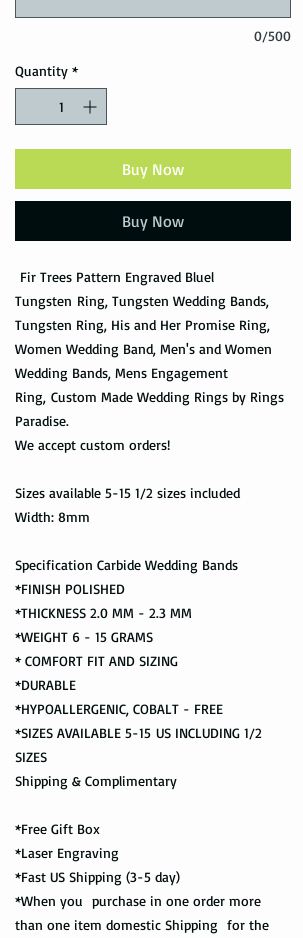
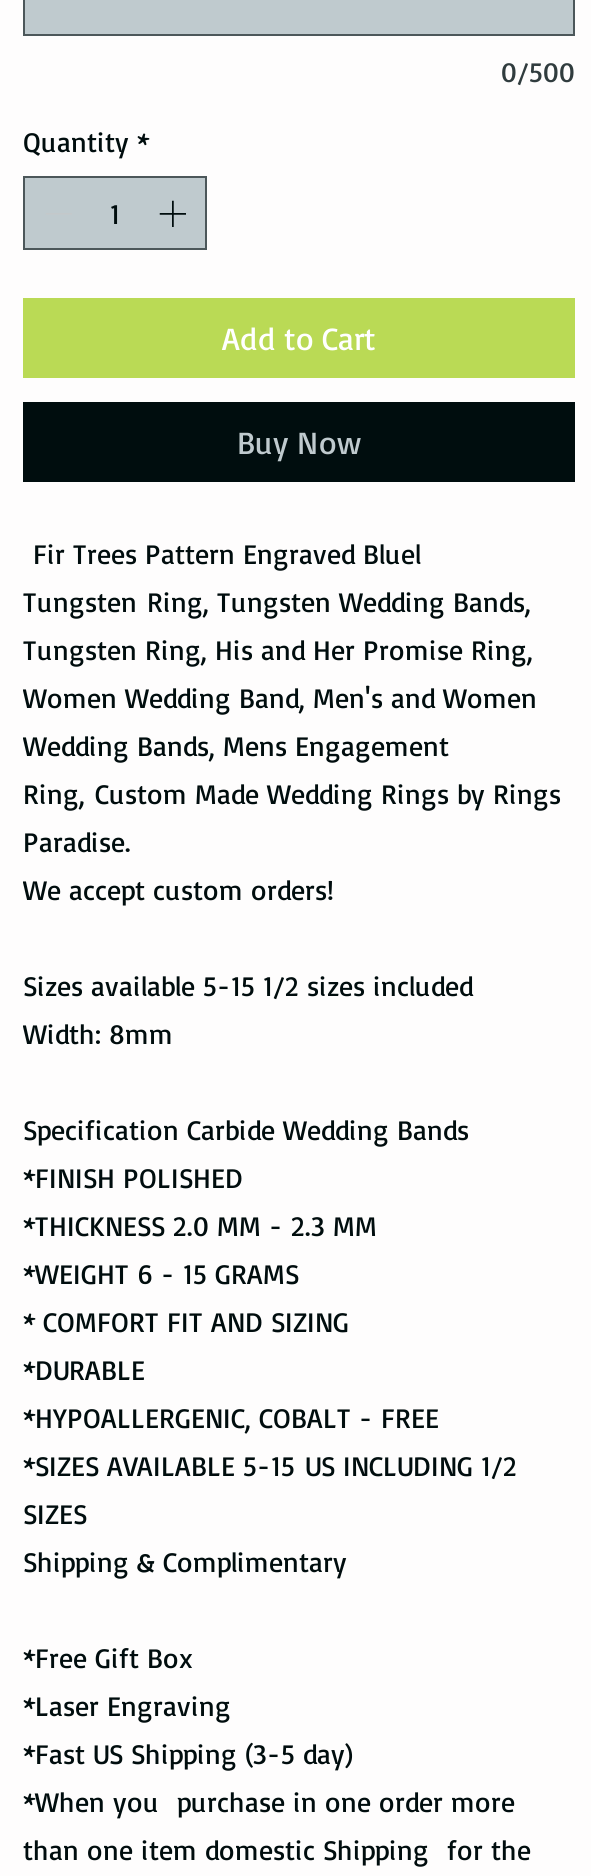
[122,159,184,179] Buy Now -> [222,318,376,358] Add to Cart

